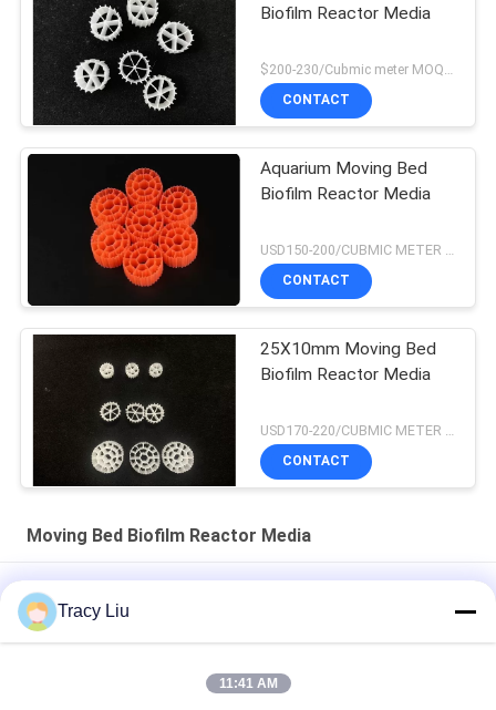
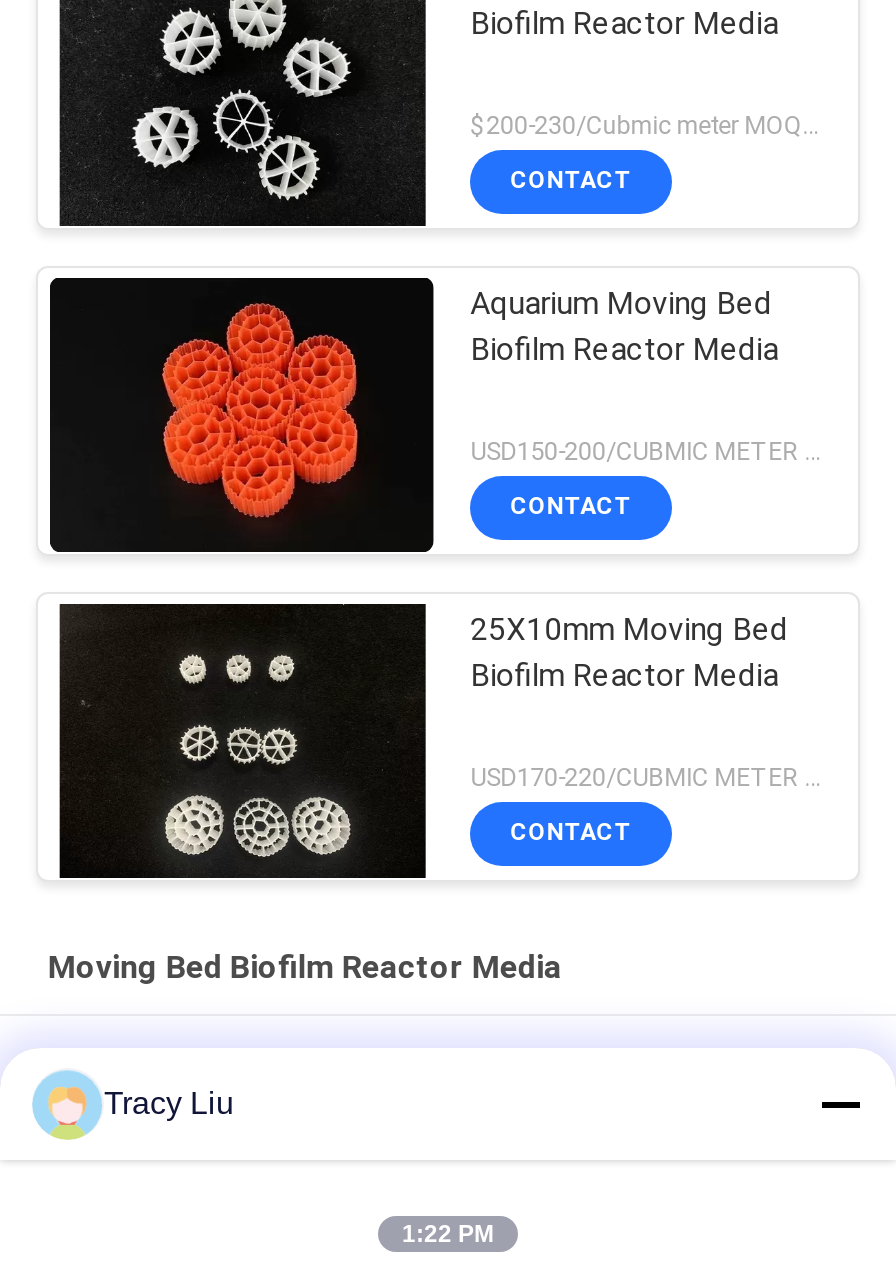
[219,676,277,691] 11:41 AM -> [402,1220,494,1248] 1:22 PM

